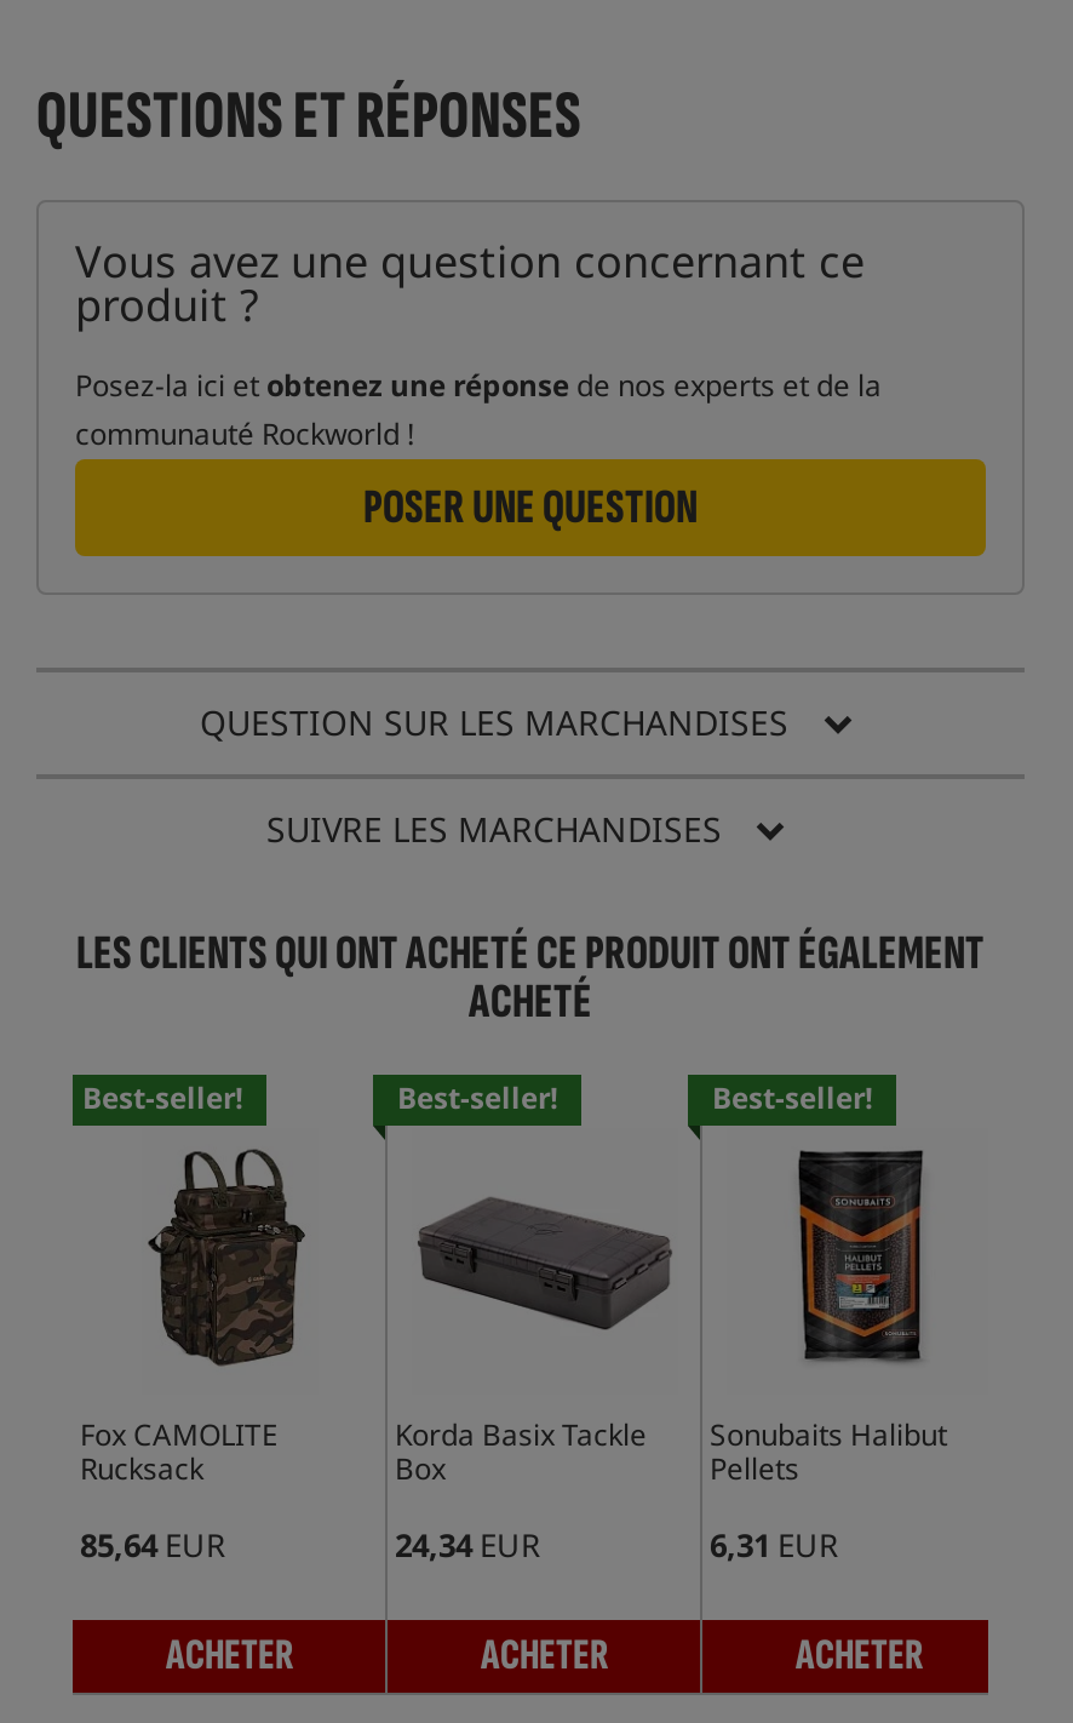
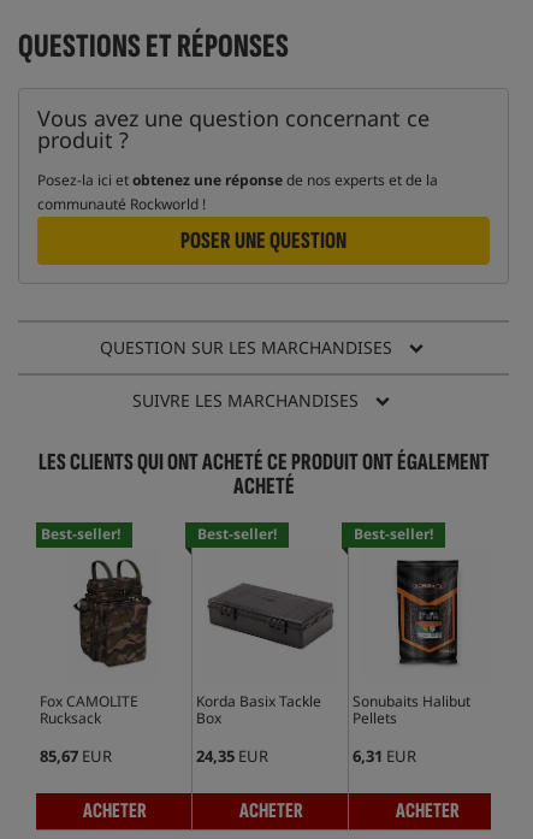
[80,1523,225,1566] 85,64 EUR -> [40,745,112,767] 85,67 EUR
[395,1523,540,1566] 24,34 EUR -> [196,745,268,767] 24,35 EUR

